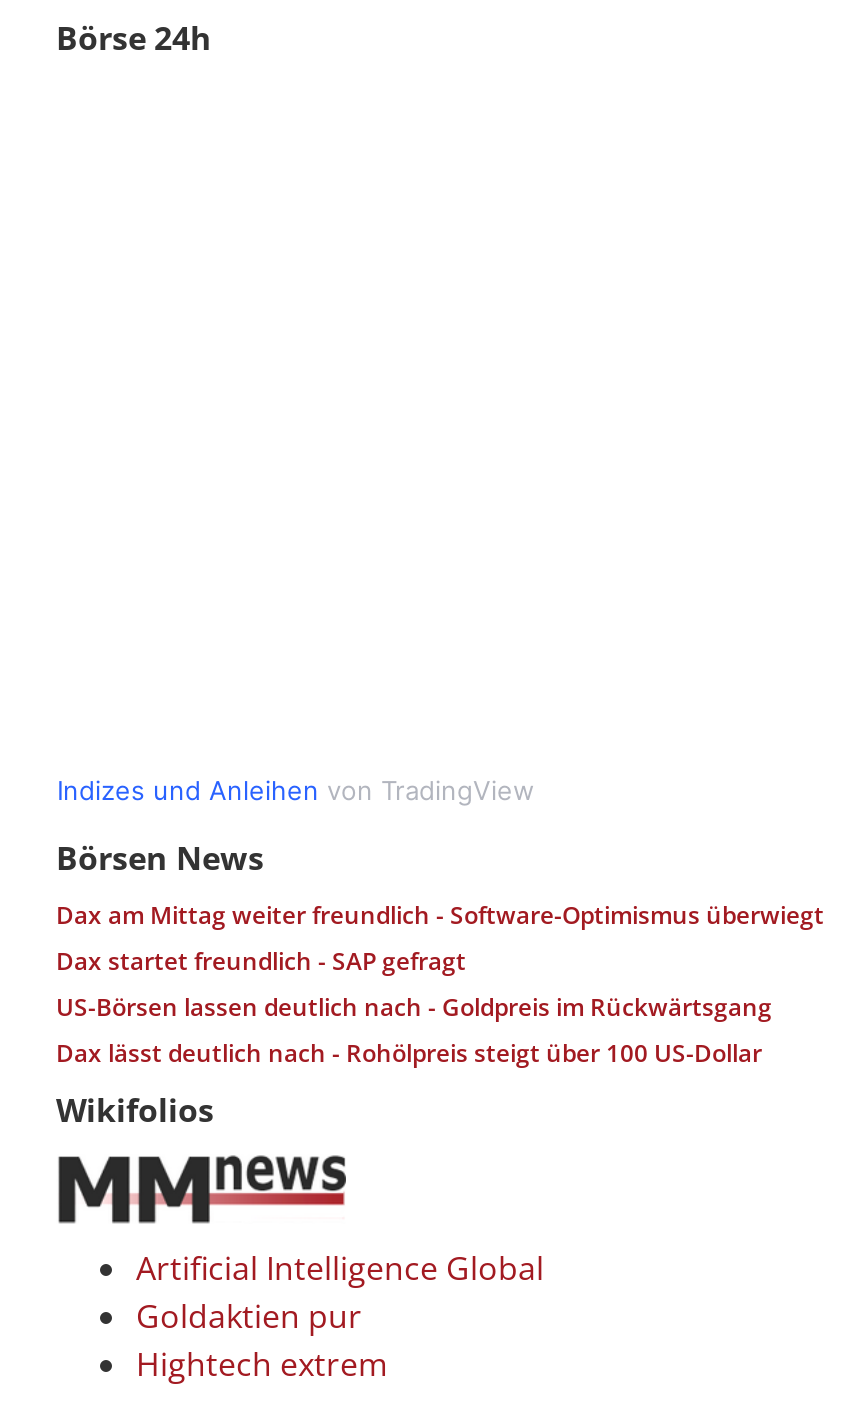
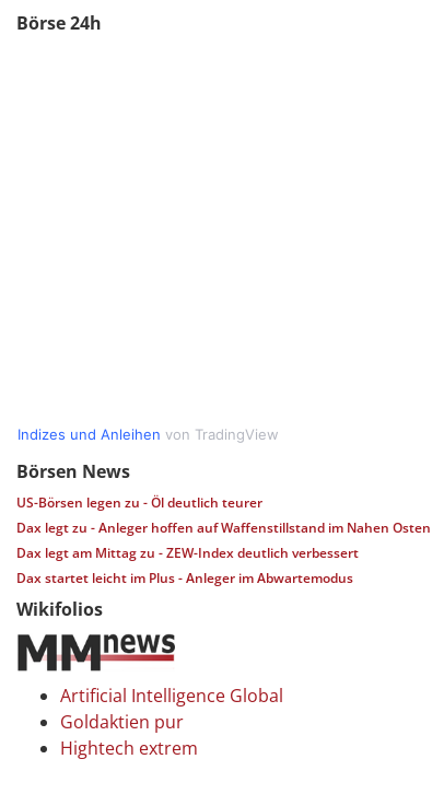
[56,898,824,1070] Dax am Mittag weiter freundlich - Software-Optimismus überwiegt | Dax startet freundlich - SAP gefragt | US-Börsen lassen deutlich nach - Goldpreis im Rückwärtsgang | Dax lässt deutlich nach - Rohölpreis steigt über 100 US-Dollar -> [16,493,431,587] US-Börsen legen zu - Öl deutlich teurer | Dax legt zu - Anleger hoffen auf Waffenstillstand im Nahen Osten | Dax legt am Mittag zu - ZEW-Index deutlich verbessert | Dax startet leicht im Plus - Anleger im Abwartemodus

